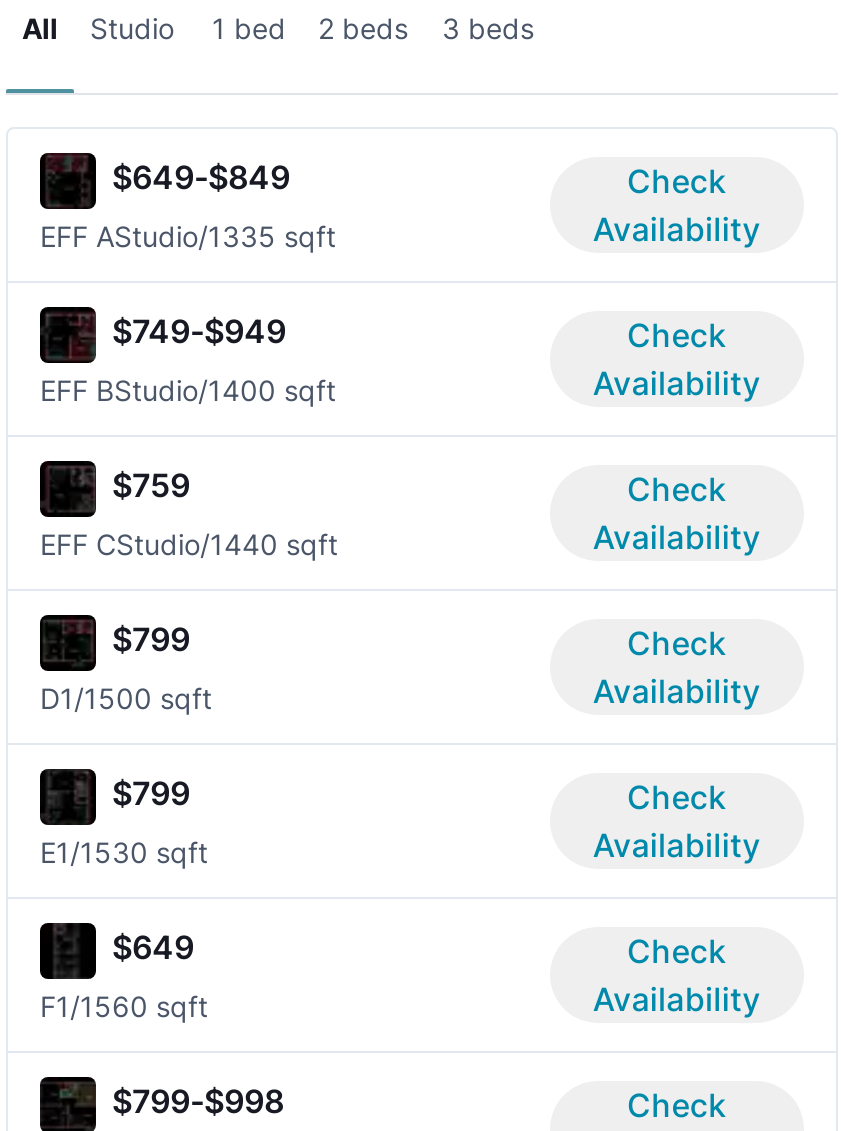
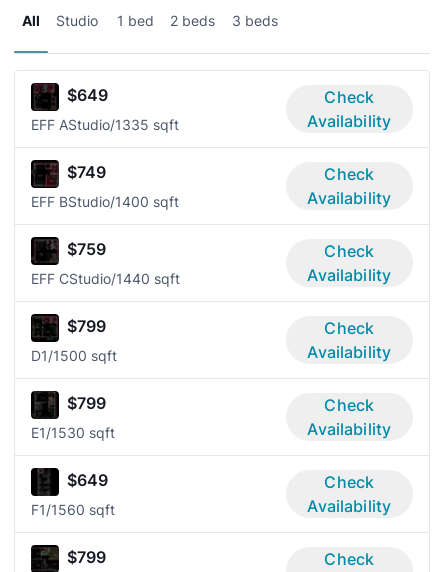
[112,157,290,197] $649-$849 -> [67,85,108,105] $649
[112,311,286,351] $749-$949 -> [67,162,106,182] $749
[112,1081,284,1121] $799-$998 -> [67,547,106,567] $799

